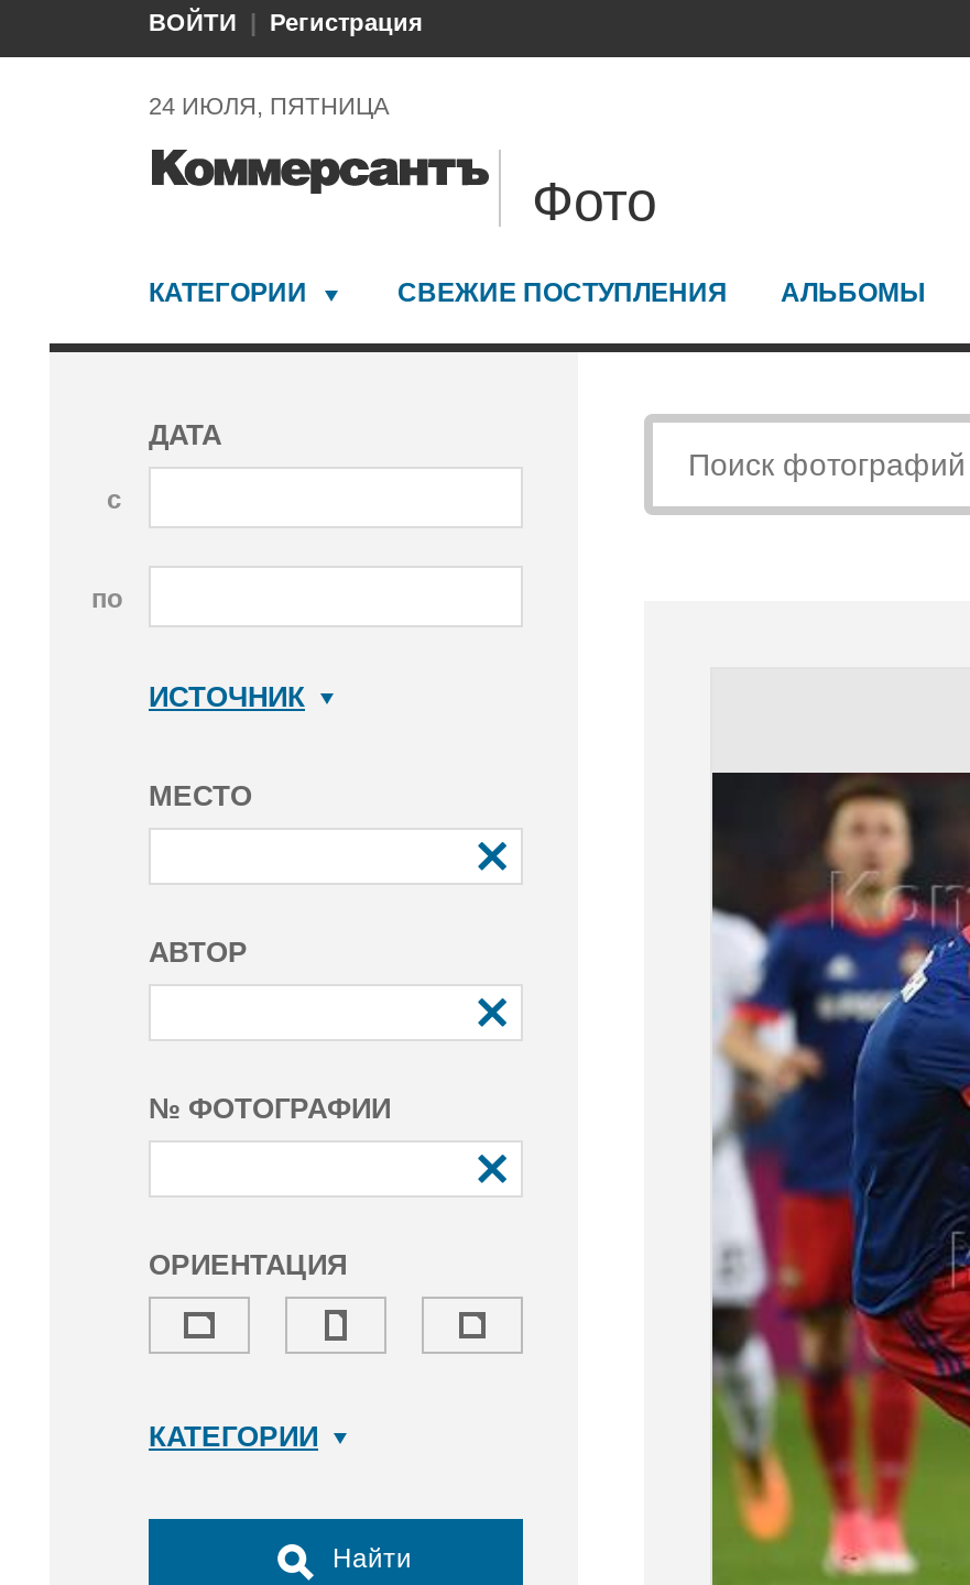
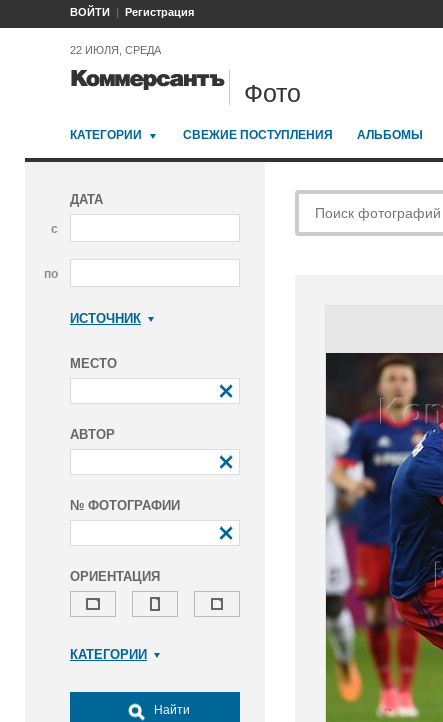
[149,92,389,119] 24 ИЮЛЯ, ПЯТНИЦА -> [70,44,161,56] 22 ИЮЛЯ, СРЕДА

